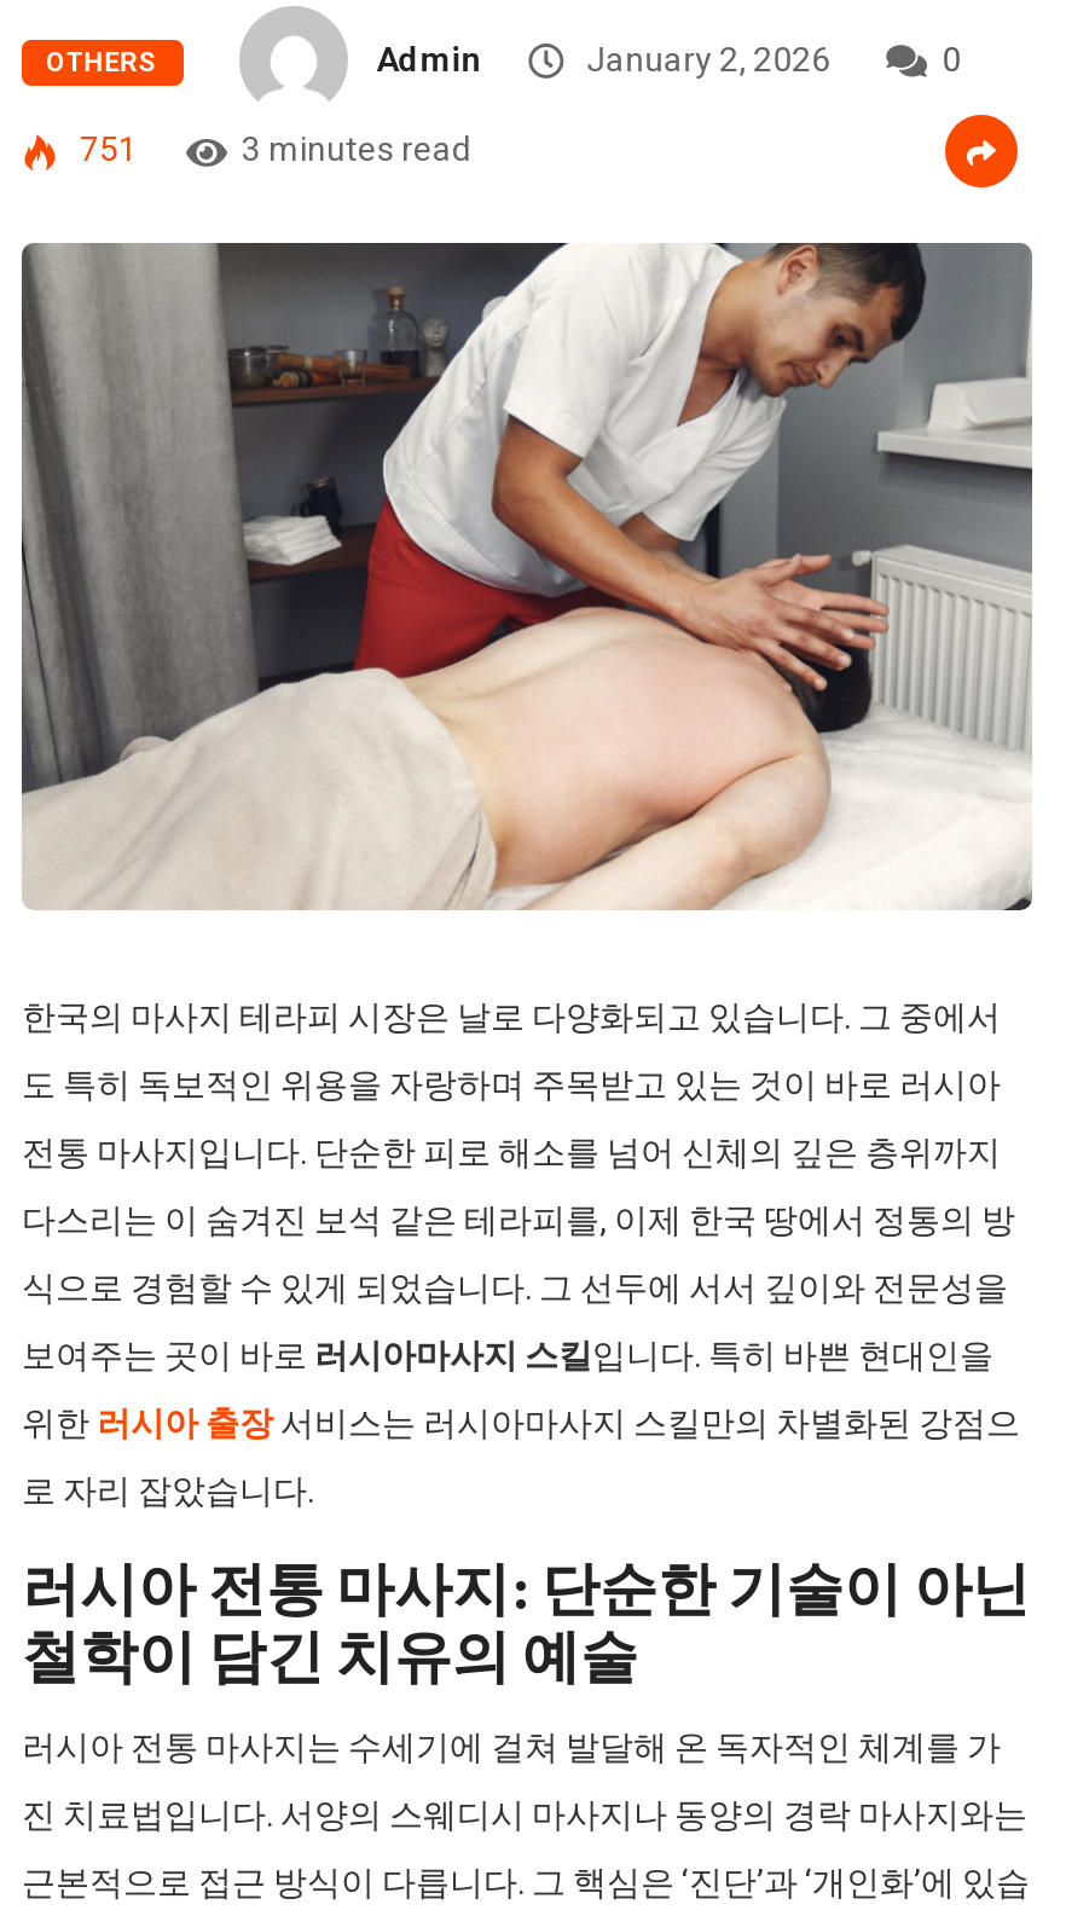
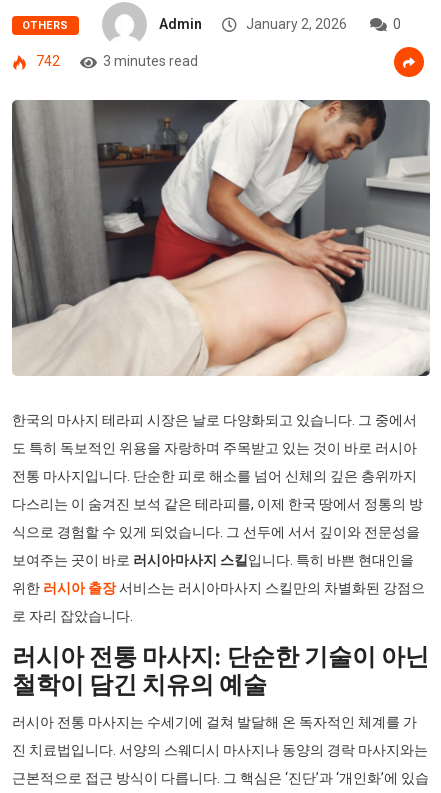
[73,131,138,169] 751 -> [33,53,60,69] 742

